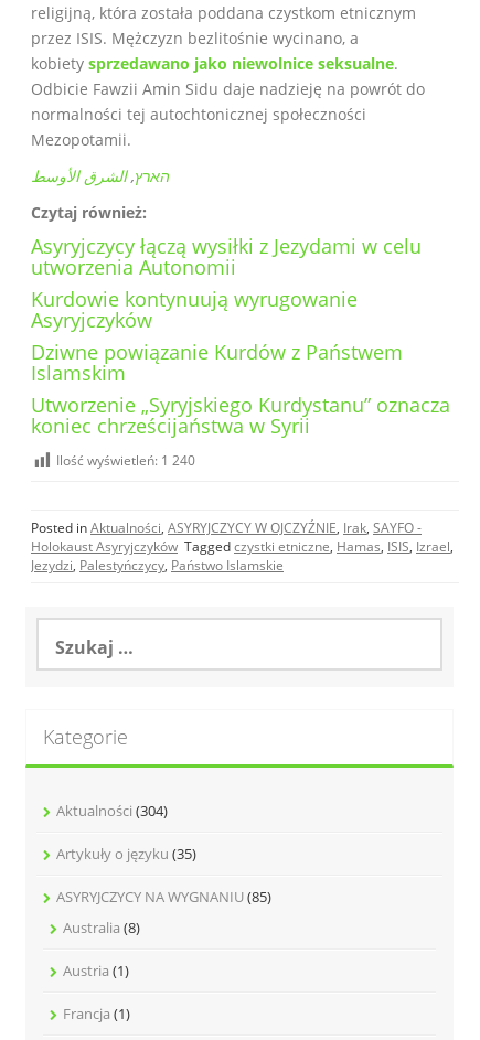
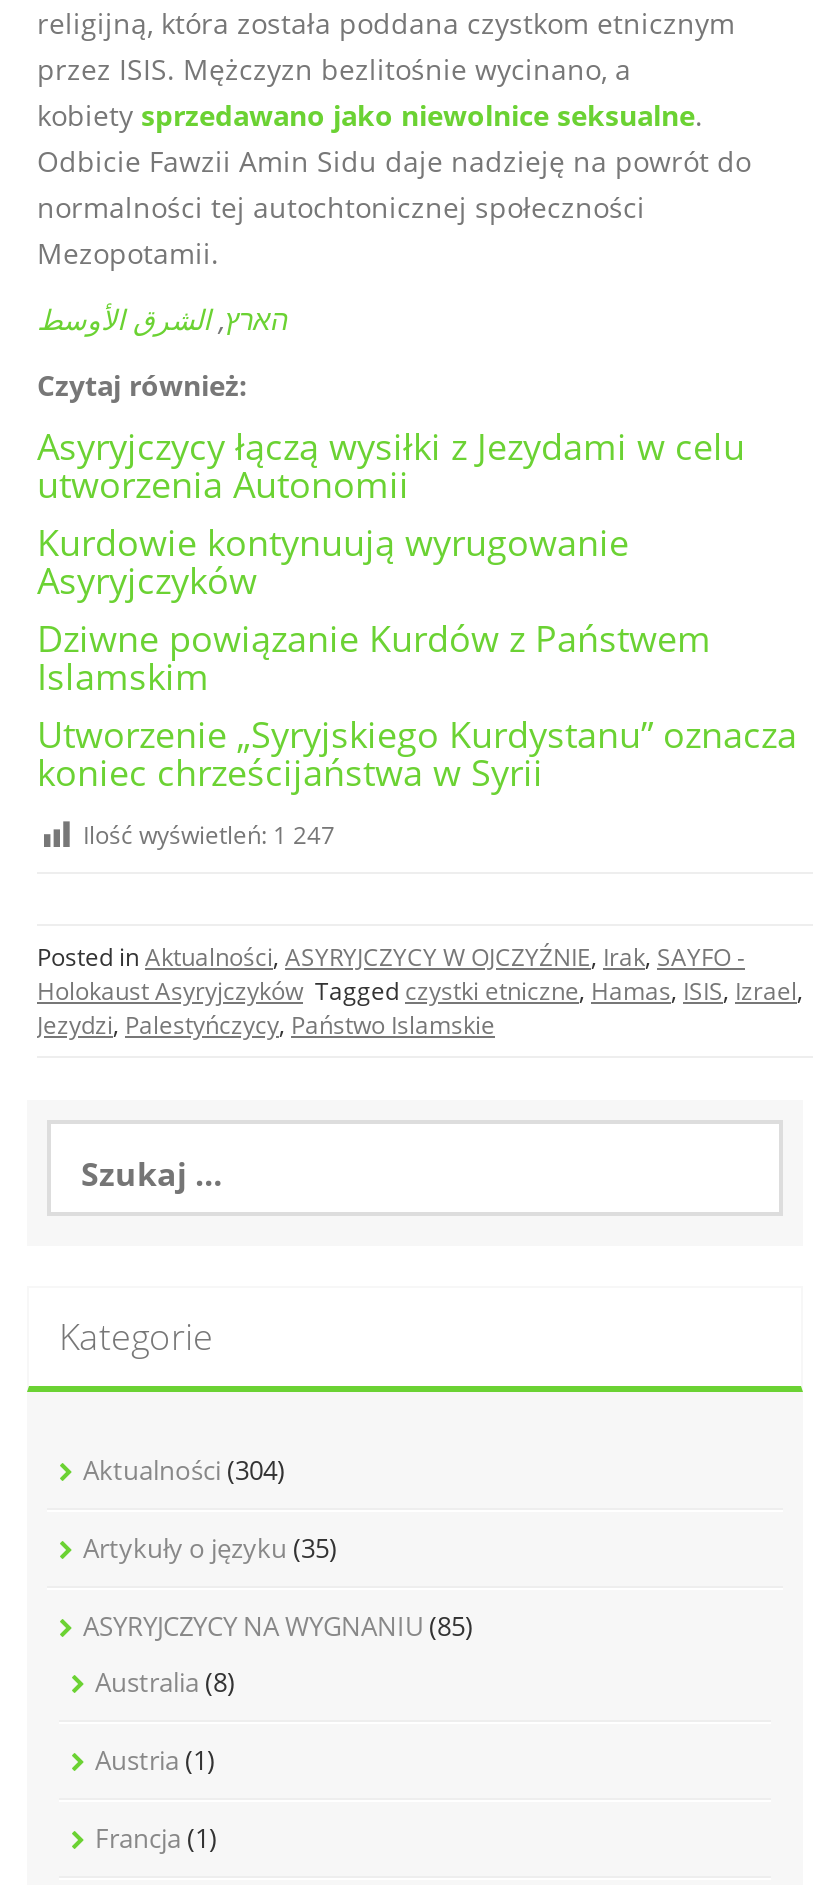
[56,451,195,470] Ilość wyświetleń: 1 240 -> [83,818,335,852] Ilość wyświetleń: 1 247

